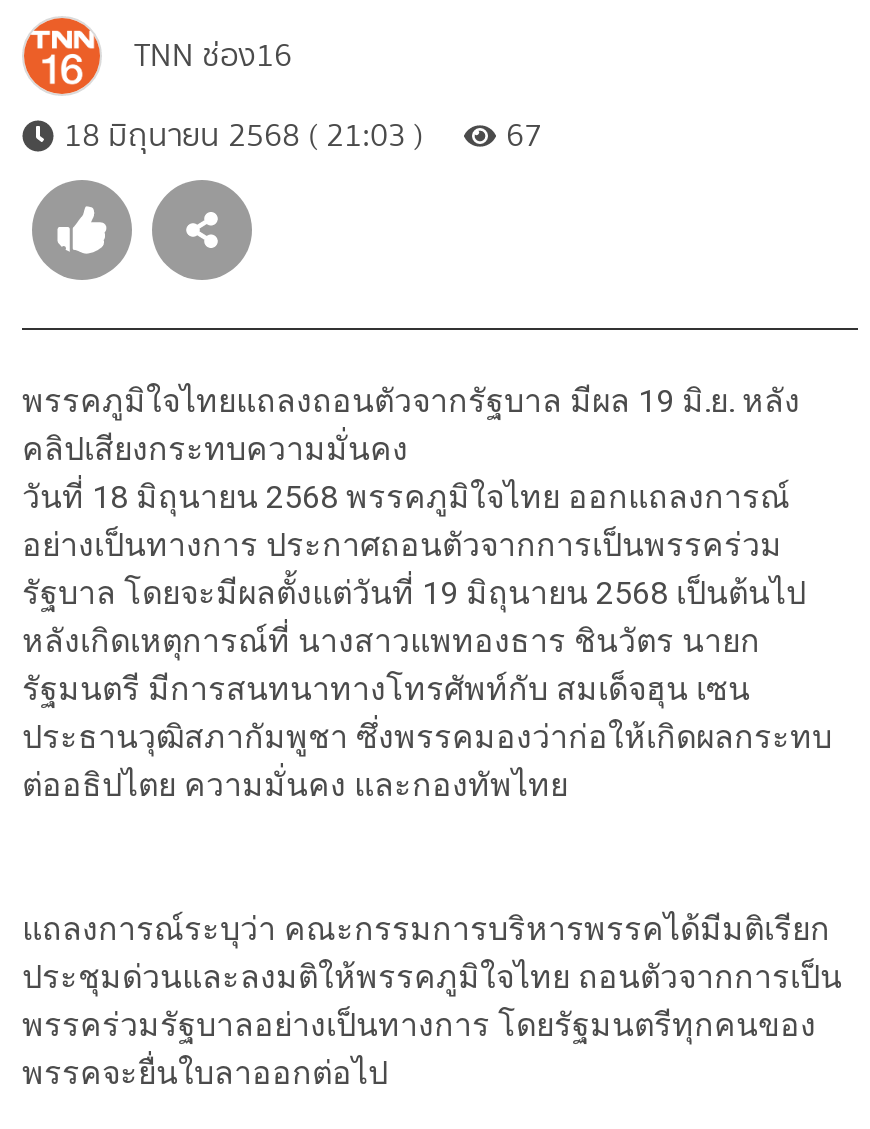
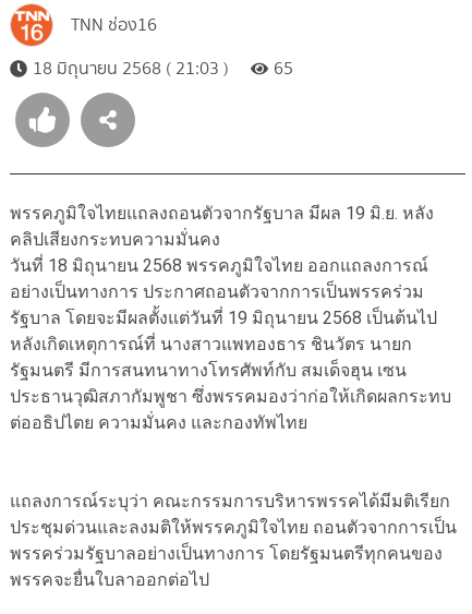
[64,112,542,158] 18 มิถุนายน 2568 ( 21:03 ) 67 -> [33,56,293,81] 18 มิถุนายน 2568 ( 21:03 ) 65

